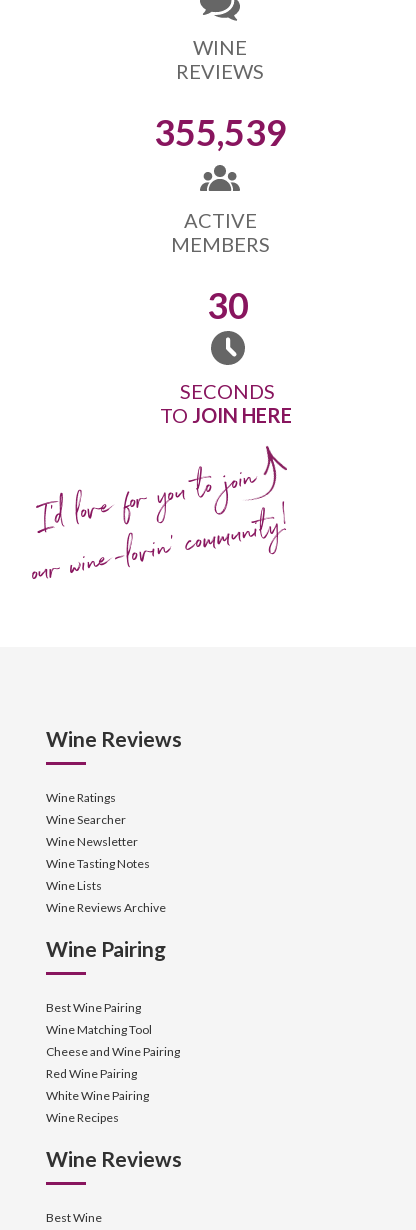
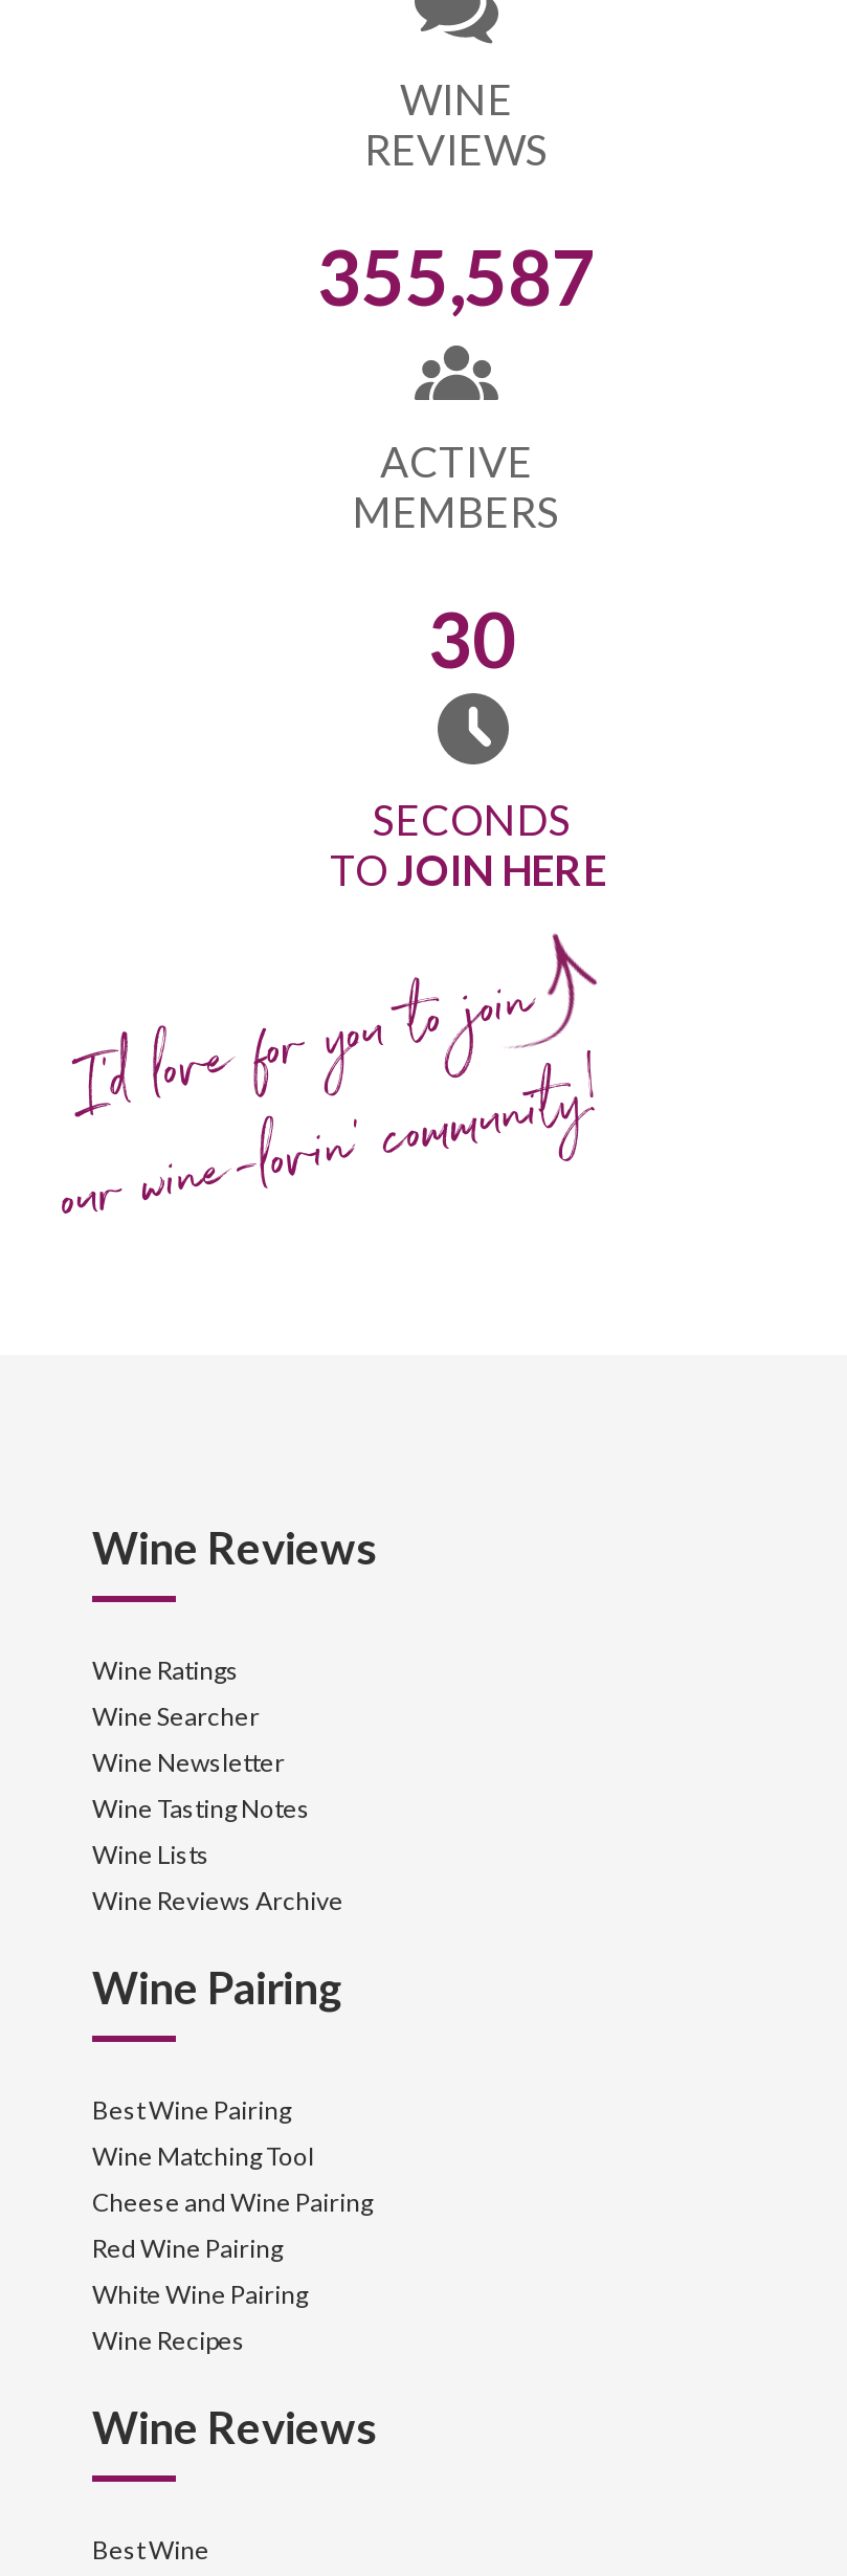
[153,110,286,154] 355,539 -> [317,230,596,322] 355,587

